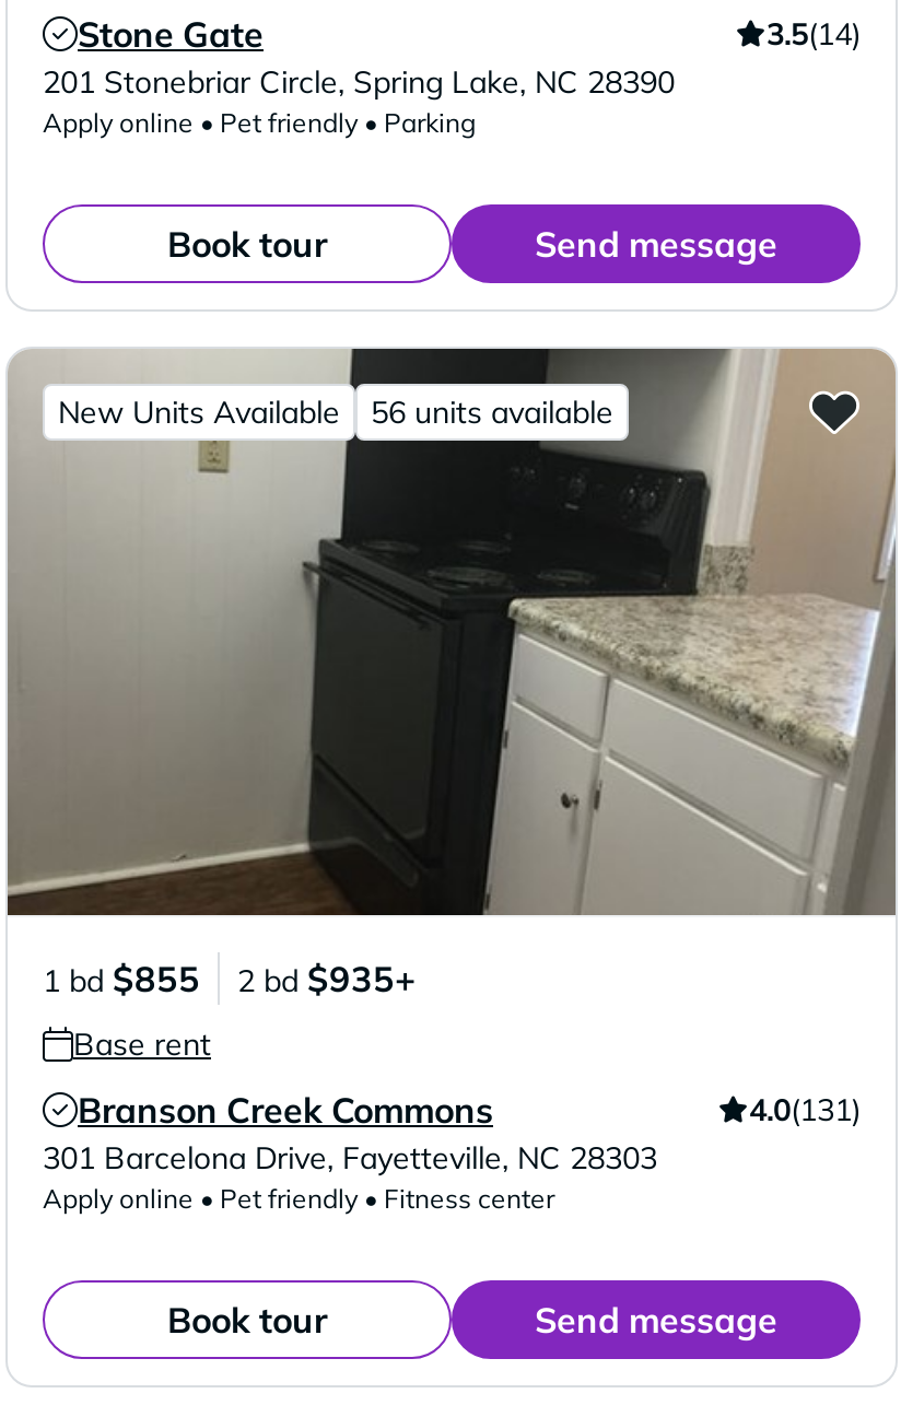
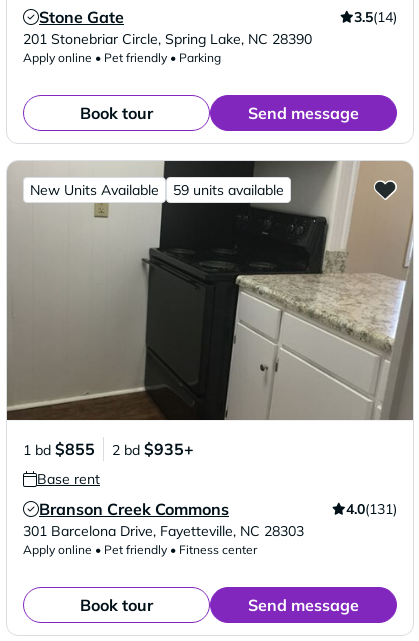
[371,393,613,432] 56 units available -> [173,181,284,199] 59 units available

